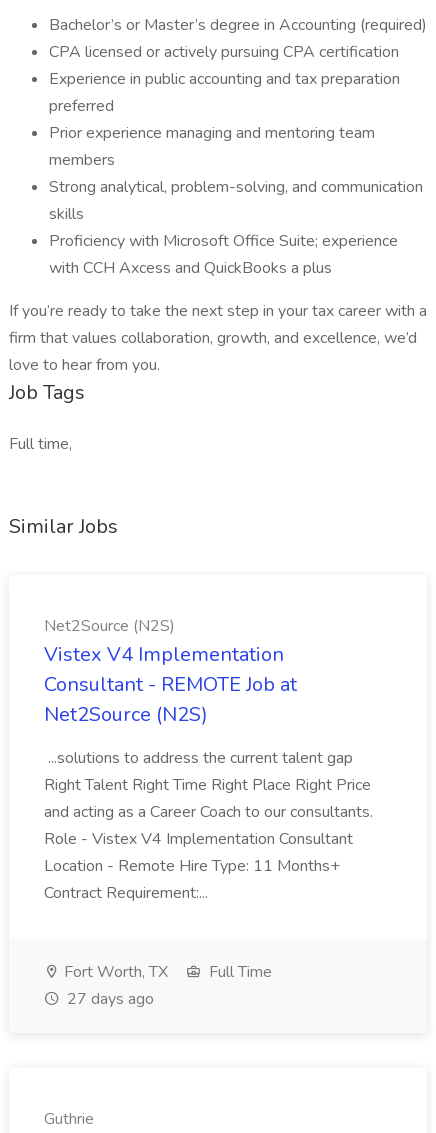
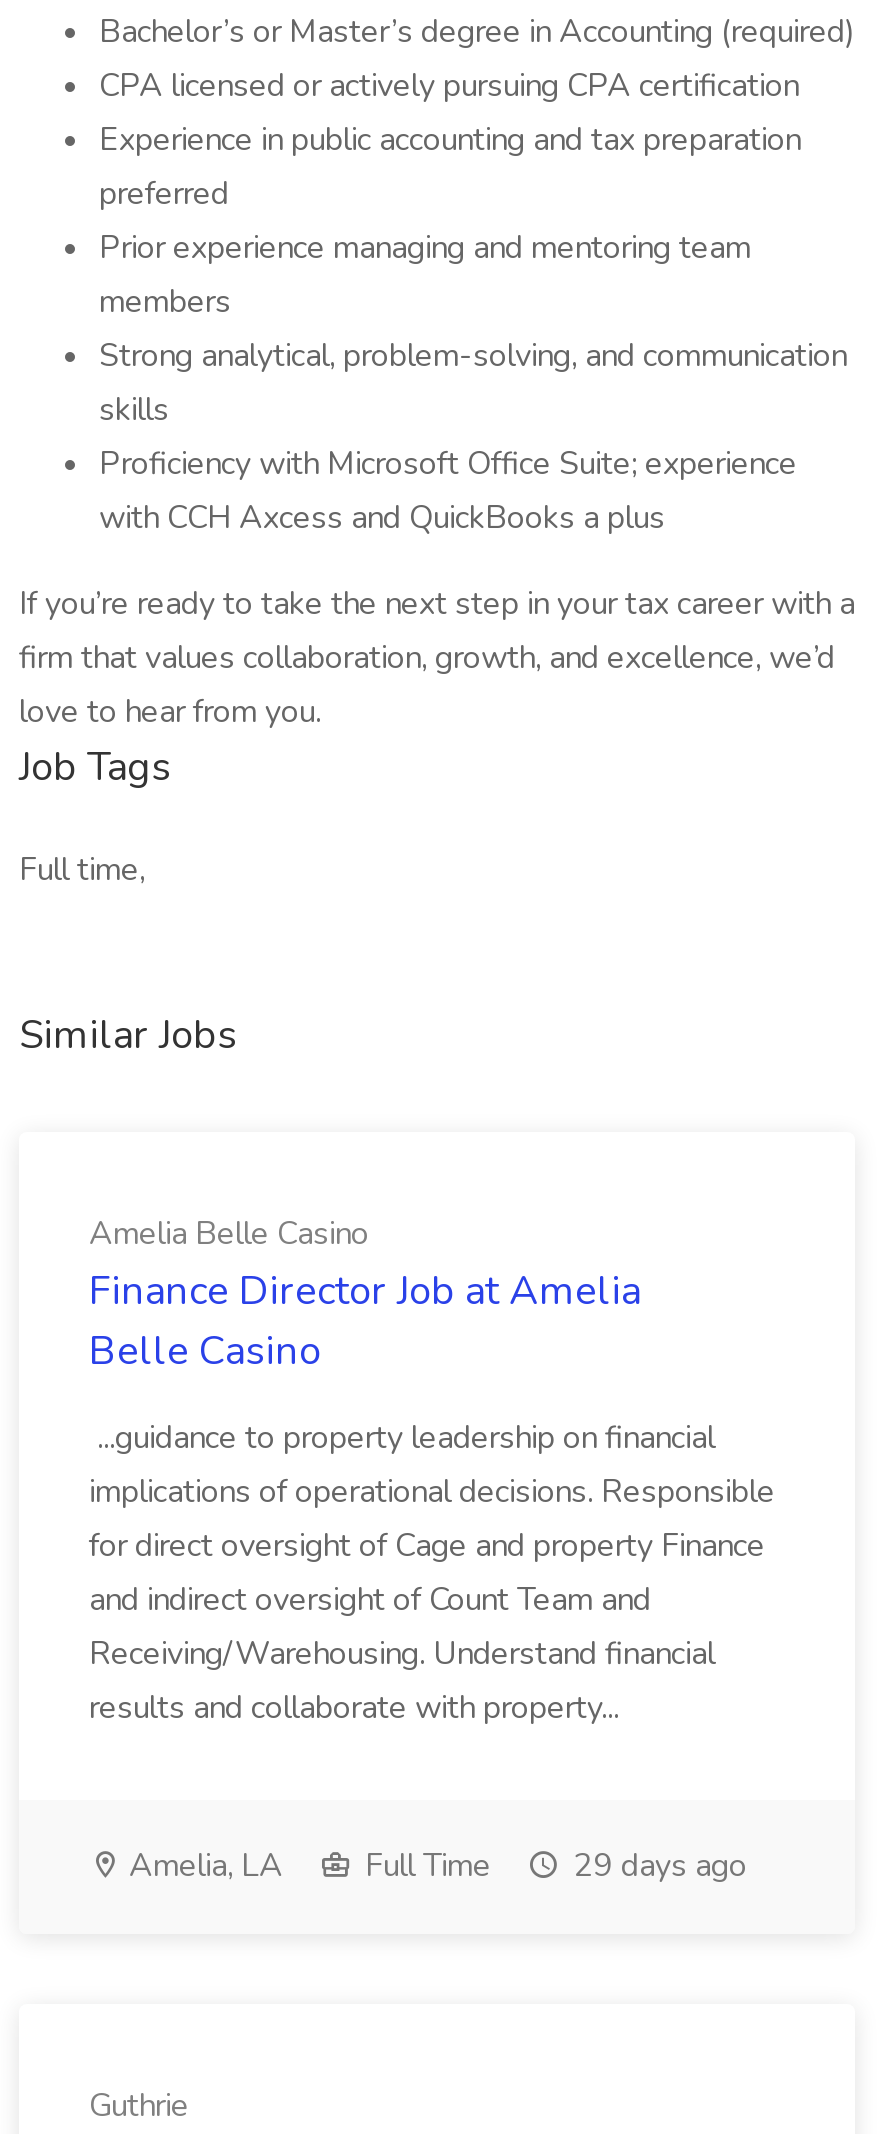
[44,615,297,728] Net2Source (N2S) | Vistex V4 Implementation | Consultant - REMOTE Job at | Net2Source (N2S) -> [89,1212,641,1378] Amelia Belle Casino | Finance Director Job at Amelia | Belle Casino
[44,747,373,904] ...solutions to address the current talent gap | Right Talent Right Time Right Place Right Price | and acting as a Career Coach to our consultants. | Role - Vistex V4 Implementation Consultant | Location - Remote Hire Type: 11 Months+ | Contract Requirement:... -> [89,1416,775,1730] ...guidance to property leadership on financial | implications of operational decisions. Responsible | for direct oversight of Cage and property Finance | and indirect oversight of Count Team and | Receiving/Warehousing. Understand financial | results and collaborate with property...
[60,961,168,983] Fort Worth, TX -> [121,1844,283,1888] Amelia, LA
[63,988,154,1010] 27 days ago -> [565,1844,747,1888] 29 days ago

